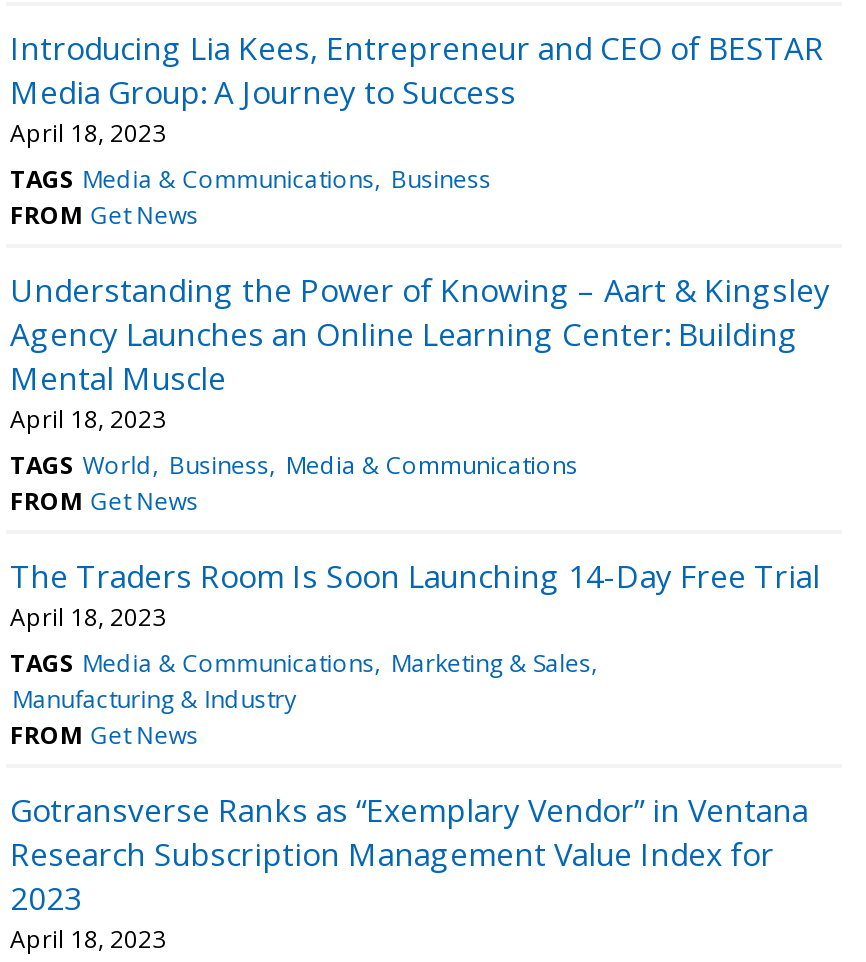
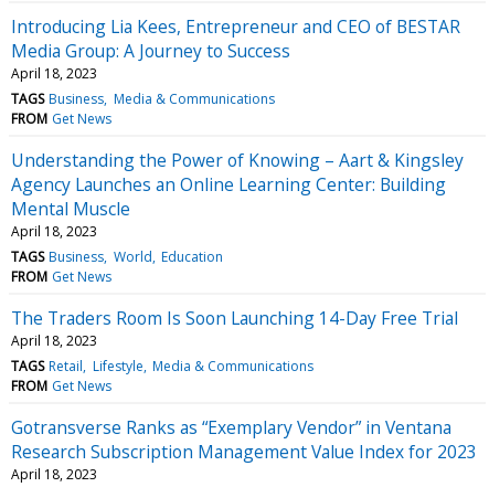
[10,162,491,196] TAGS Media & Communications Business -> [11,89,274,108] TAGS Business Media & Communications
[10,448,578,482] TAGS World Business Media & Communications -> [11,247,223,266] TAGS Business World Education
[10,646,591,716] TAGS Media & Communications Marketing & Sales | Manufacturing & Industry -> [11,357,313,375] TAGS Retail Lifestyle Media & Communications

